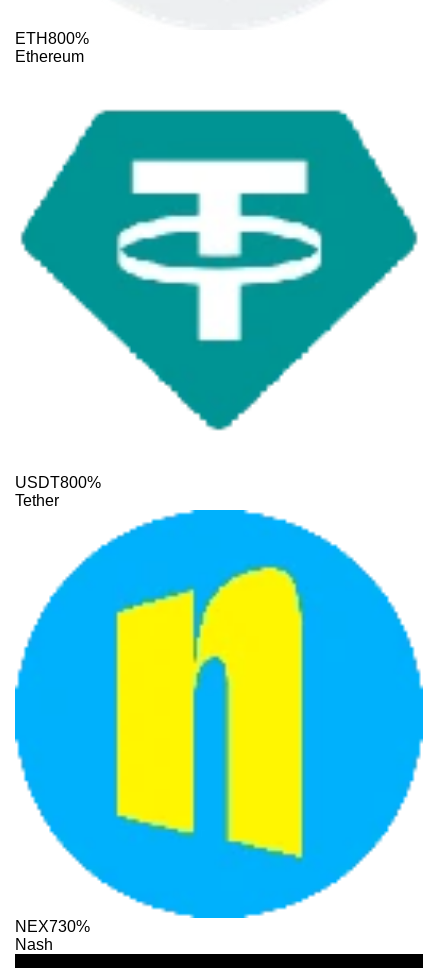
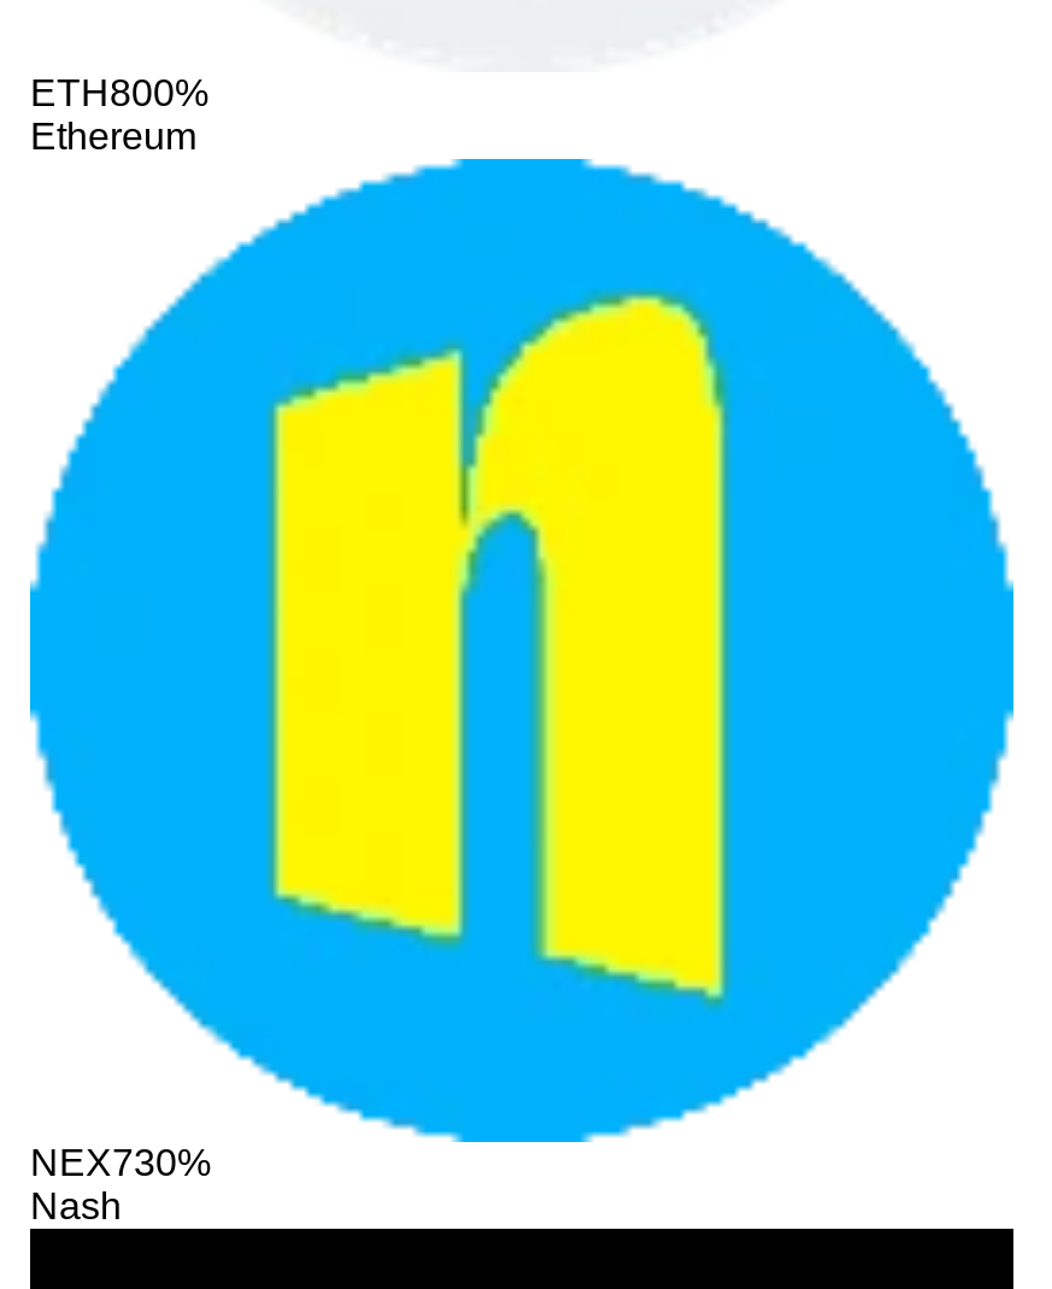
[20,109,418,431] [image] -> none
[15,474,101,509] USDT800% | Tether -> none

